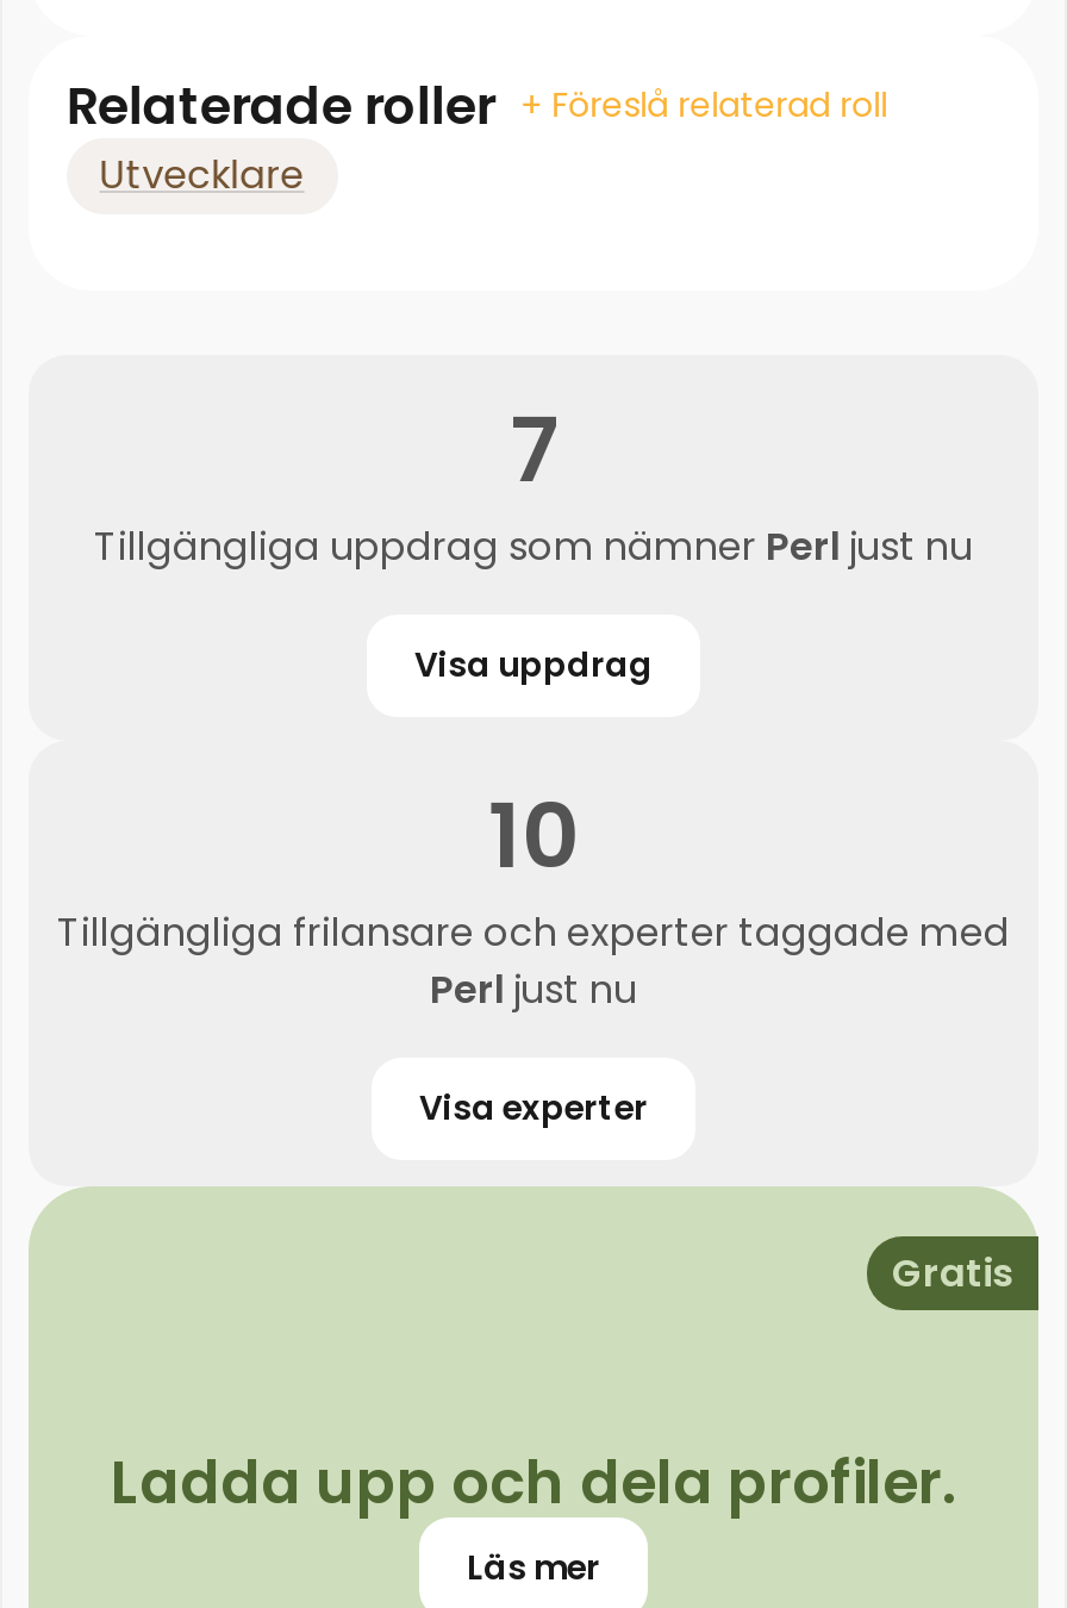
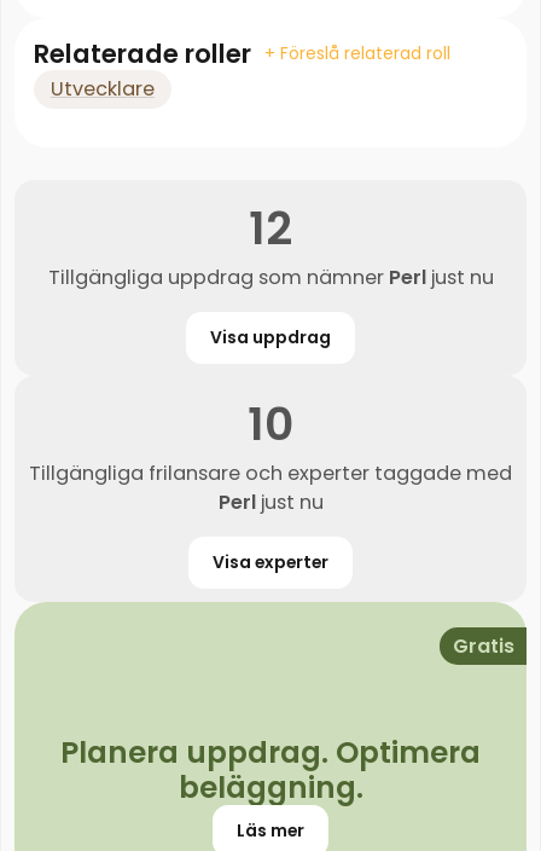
[510,388,557,512] 7 -> [249,197,292,260] 12
[111,1441,956,1524] Ladda upp och dela profiler. -> [60,731,481,808] Planera uppdrag. Optimera | beläggning.

